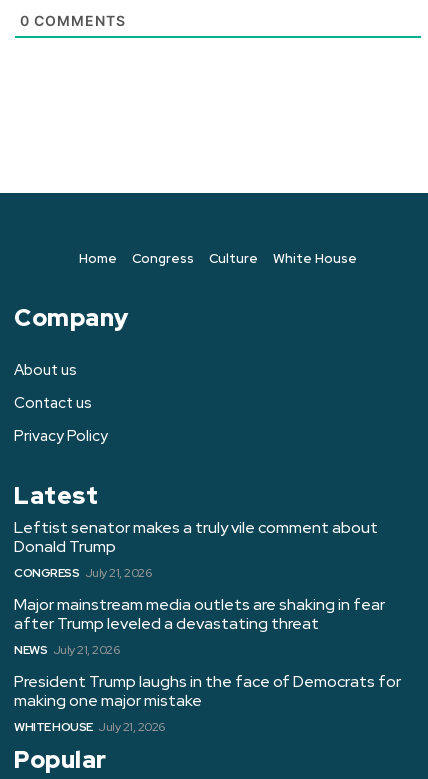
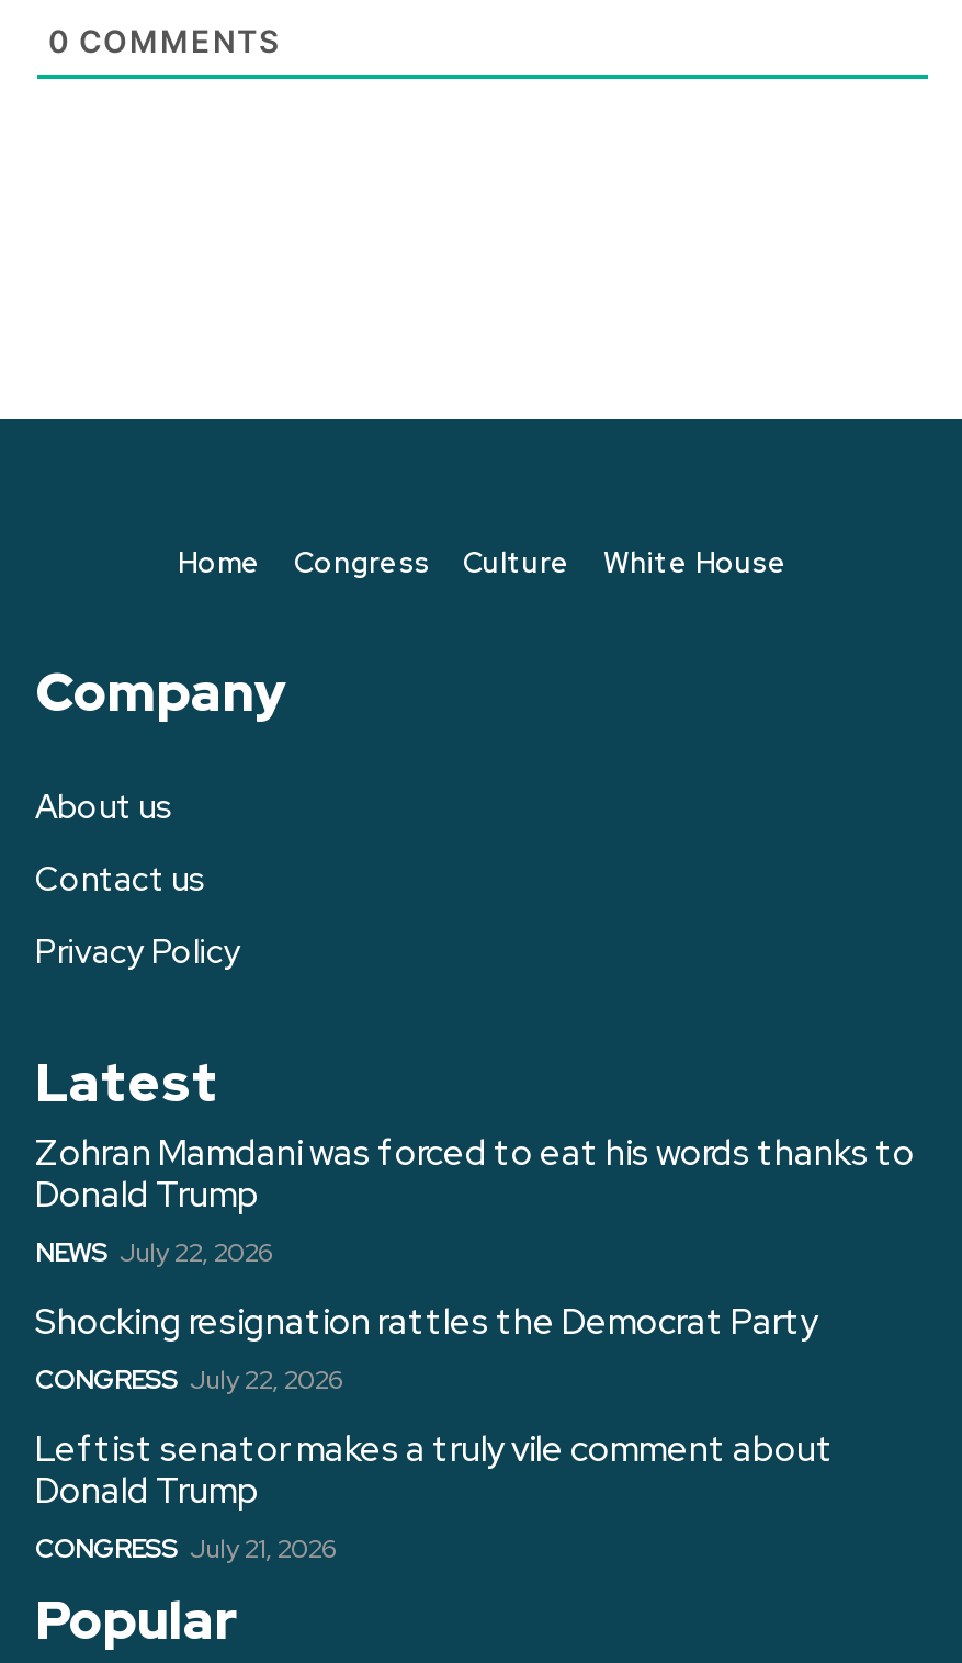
none -> [35,1131,915,1398] Zohran Mamdani was forced to eat his words thanks to | Donald Trump | NEWS July 22, 2026 | Shocking resignation rattles the Democrat Party | CONGRESS July 22, 2026
moved [14,517,378,581] -> [35,1427,834,1567]: Leftist senator makes a truly vile comment about | Donald Trump | CONGRESS July 21, 2026
[14,594,401,735] Major mainstream media outlets are shaking in fear | after Trump leveled a devastating threat | NEWS July 21, 2026 | President Trump laughs in the face of Democrats for | making one major mistake | WHITE HOUSE July 21, 2026 -> none

